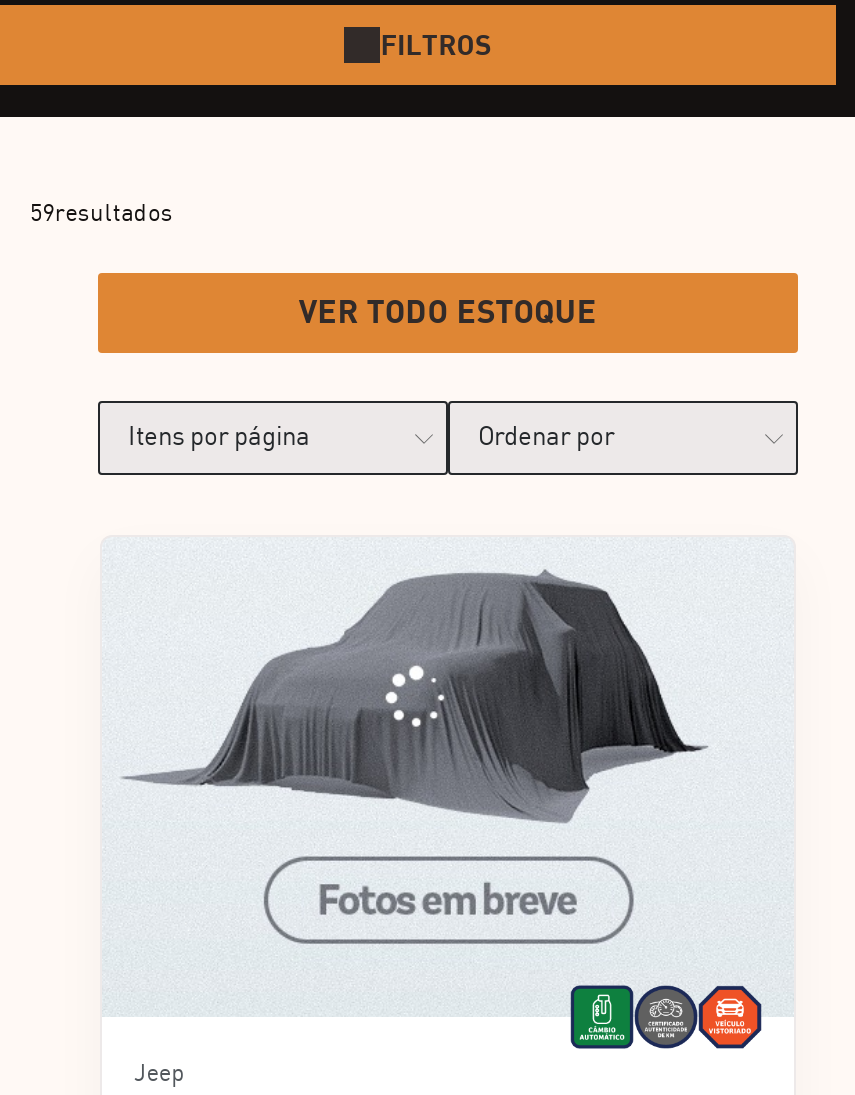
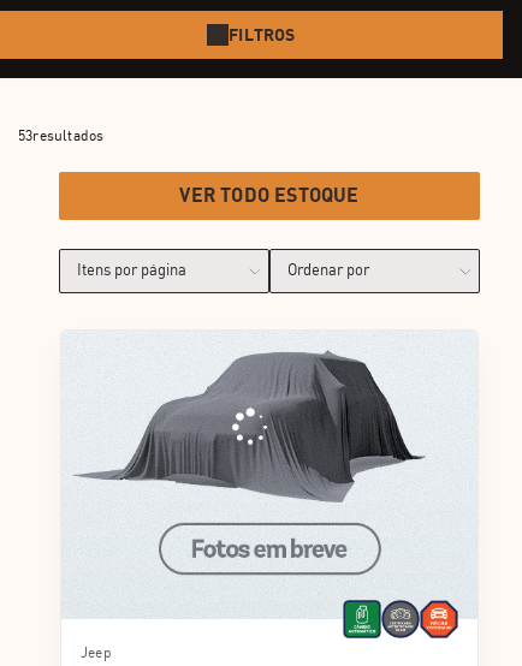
[30,201,173,227] 59resultados -> [18,129,104,144] 53resultados

